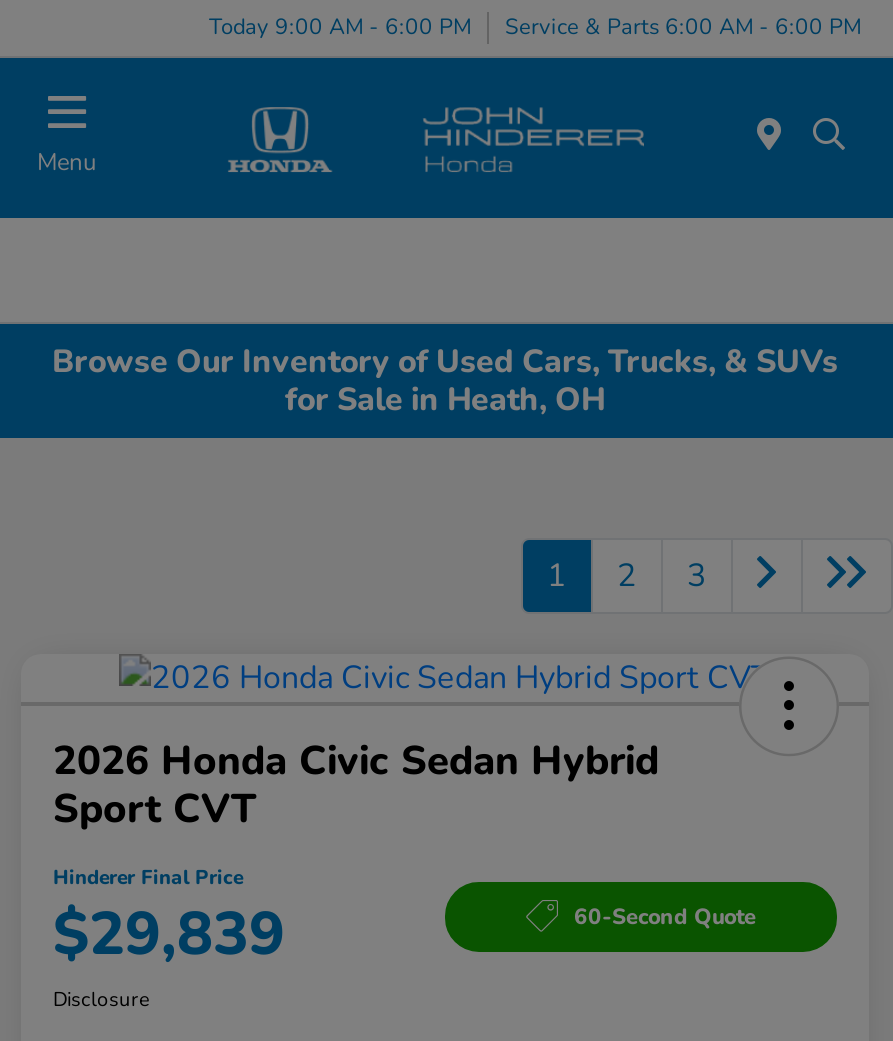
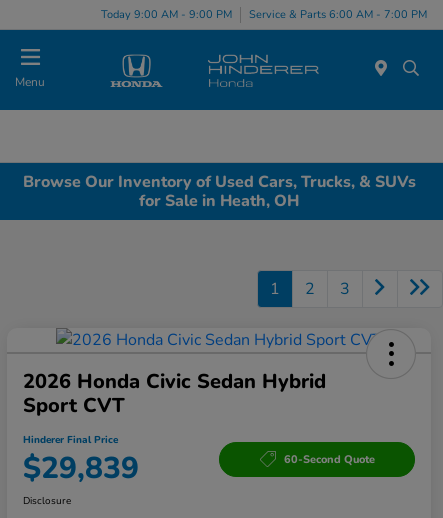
[209,11,471,41] Today 9:00 AM - 6:00 PM -> [101,6,232,21] Today 9:00 AM - 9:00 PM
[505,11,861,41] Service & Parts 6:00 AM - 6:00 PM -> [249,6,427,21] Service & Parts 6:00 AM - 7:00 PM

